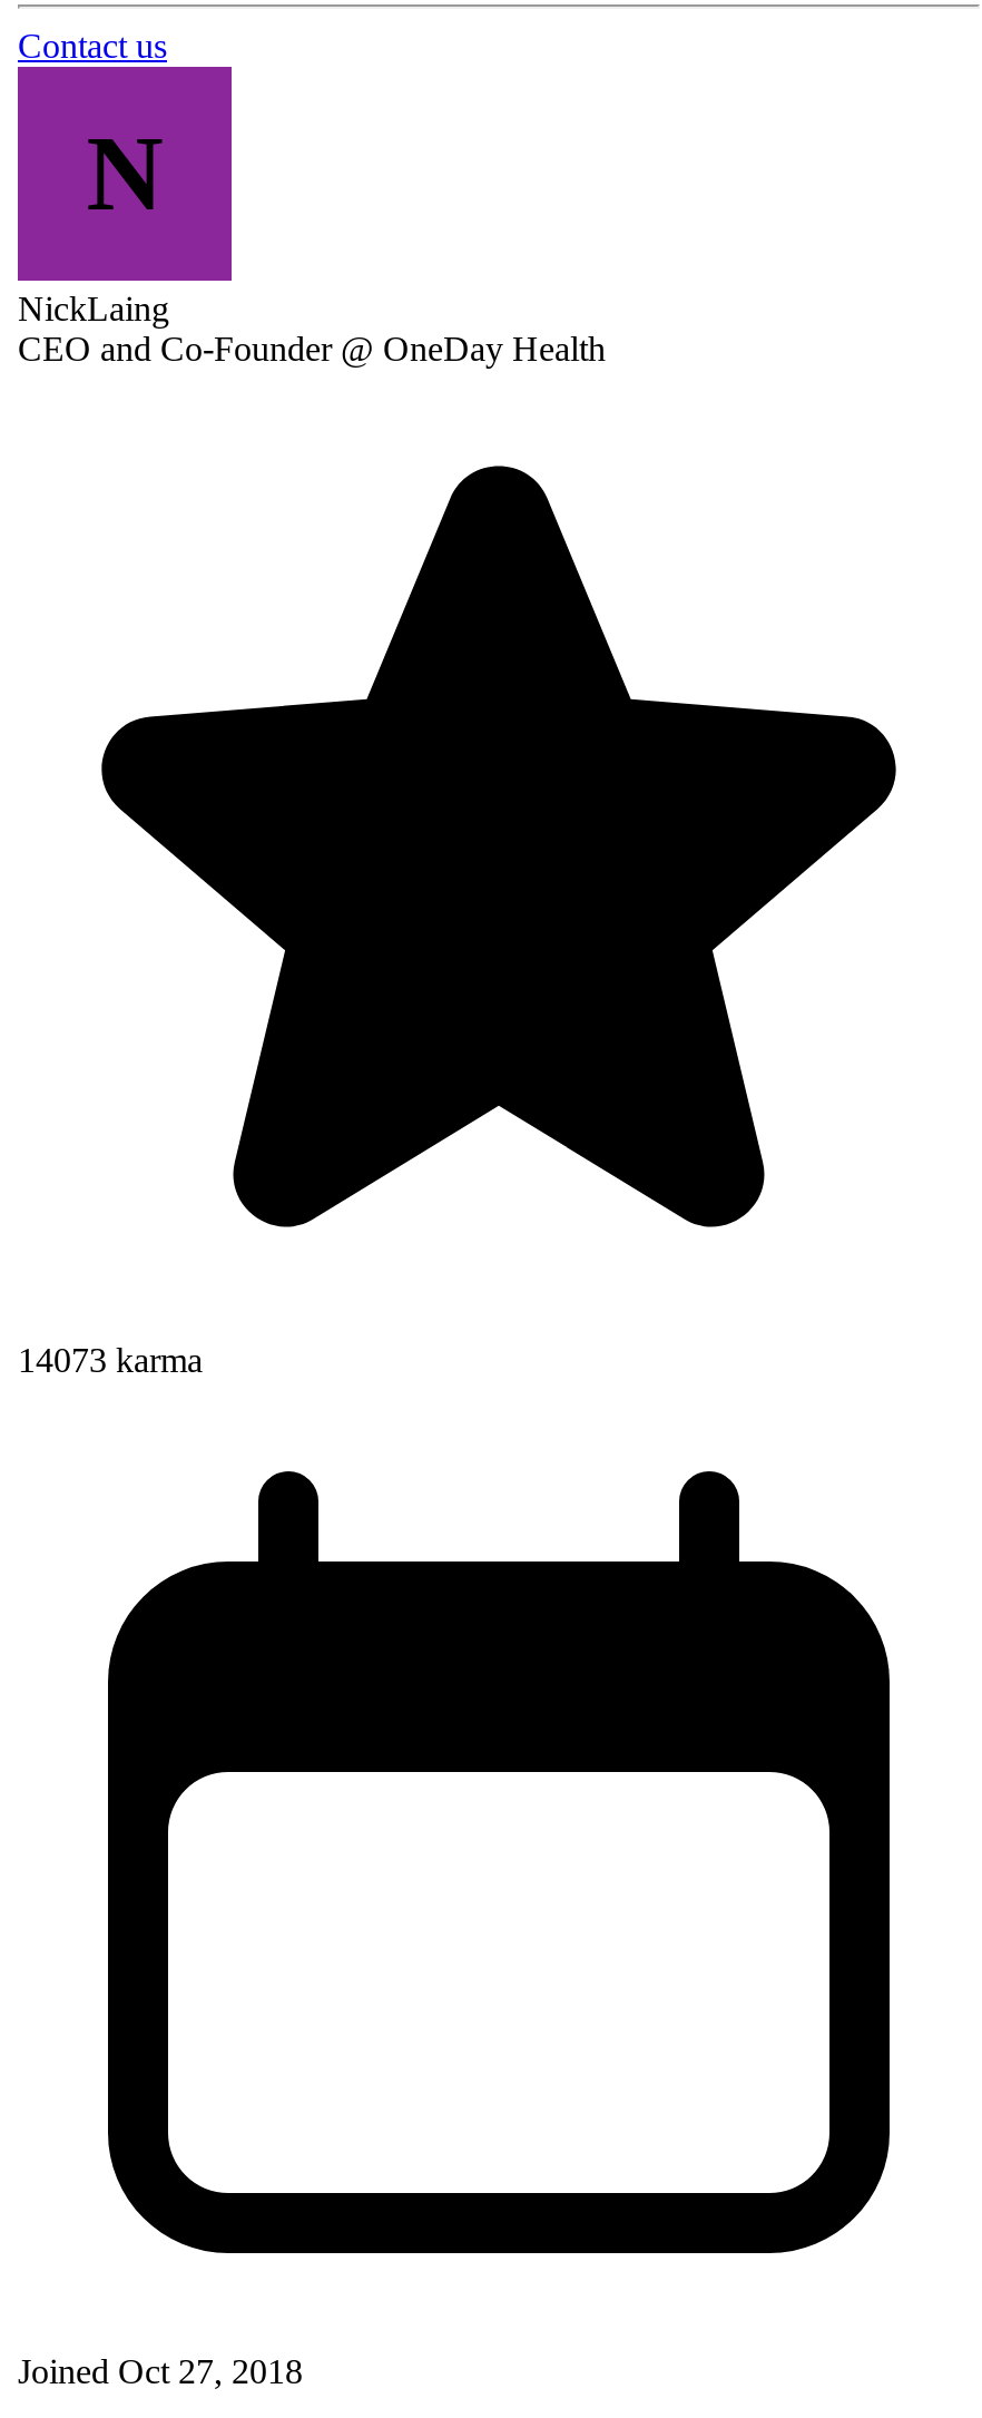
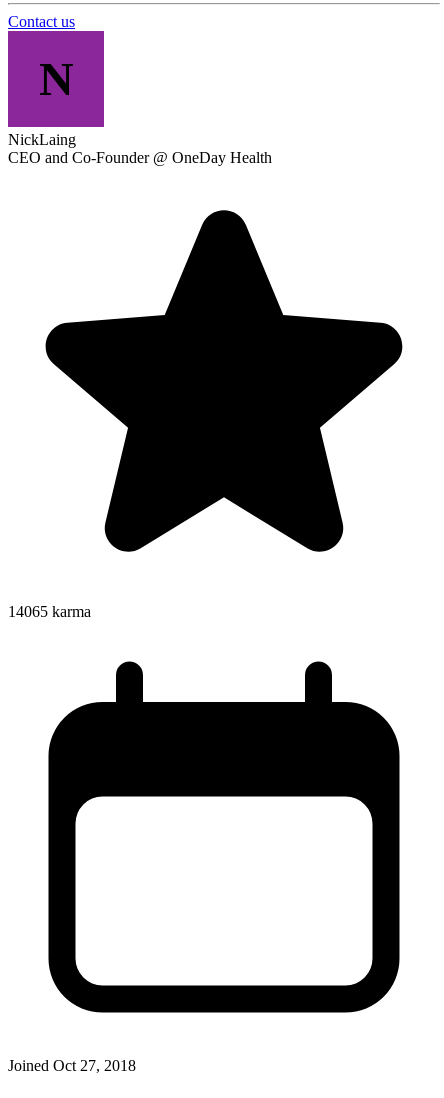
[18,1341,203,1379] 14073 karma -> [8,603,91,620] 14065 karma

